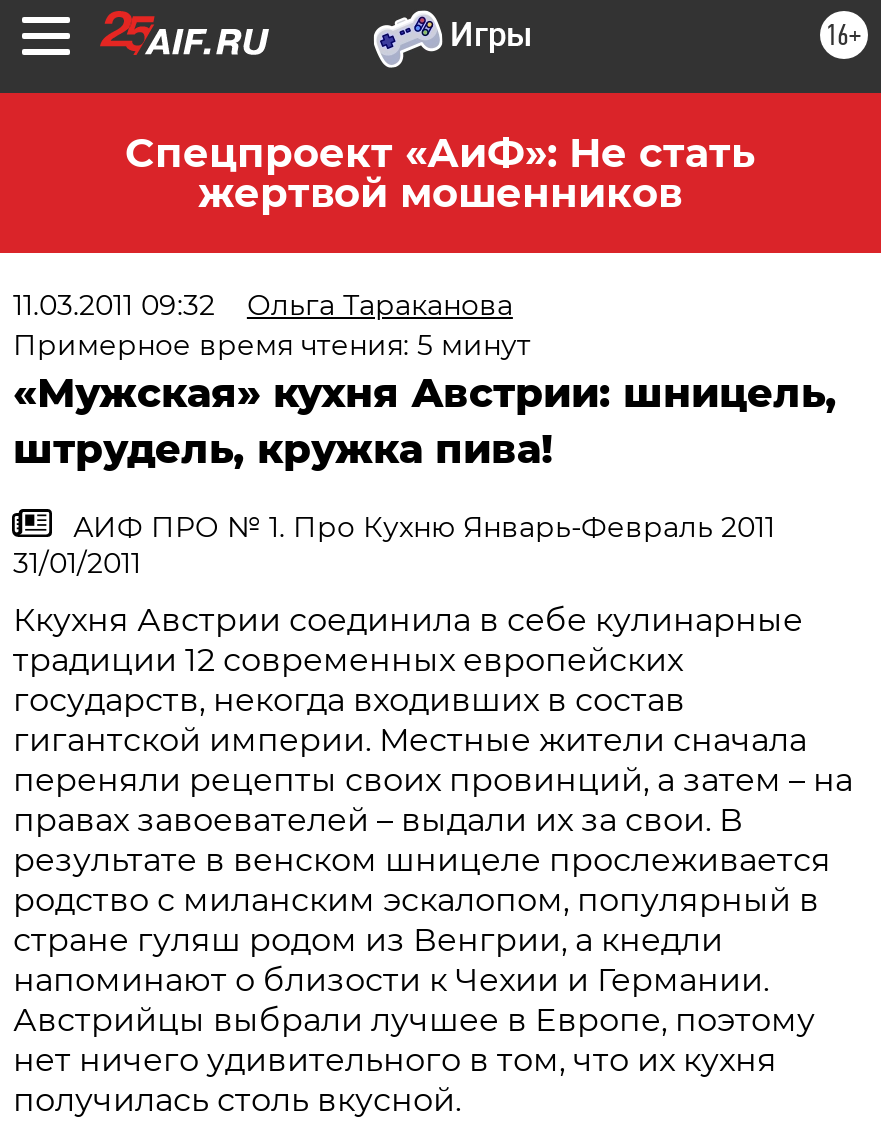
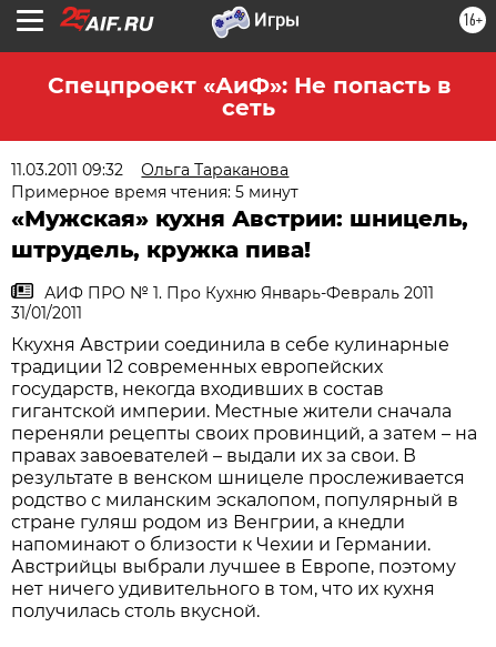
[125,129,755,217] Спецпроект «АиФ»: Не стать | жертвой мошенников -> [47,72,450,121] Спецпроект «АиФ»: Не попасть в | сеть

